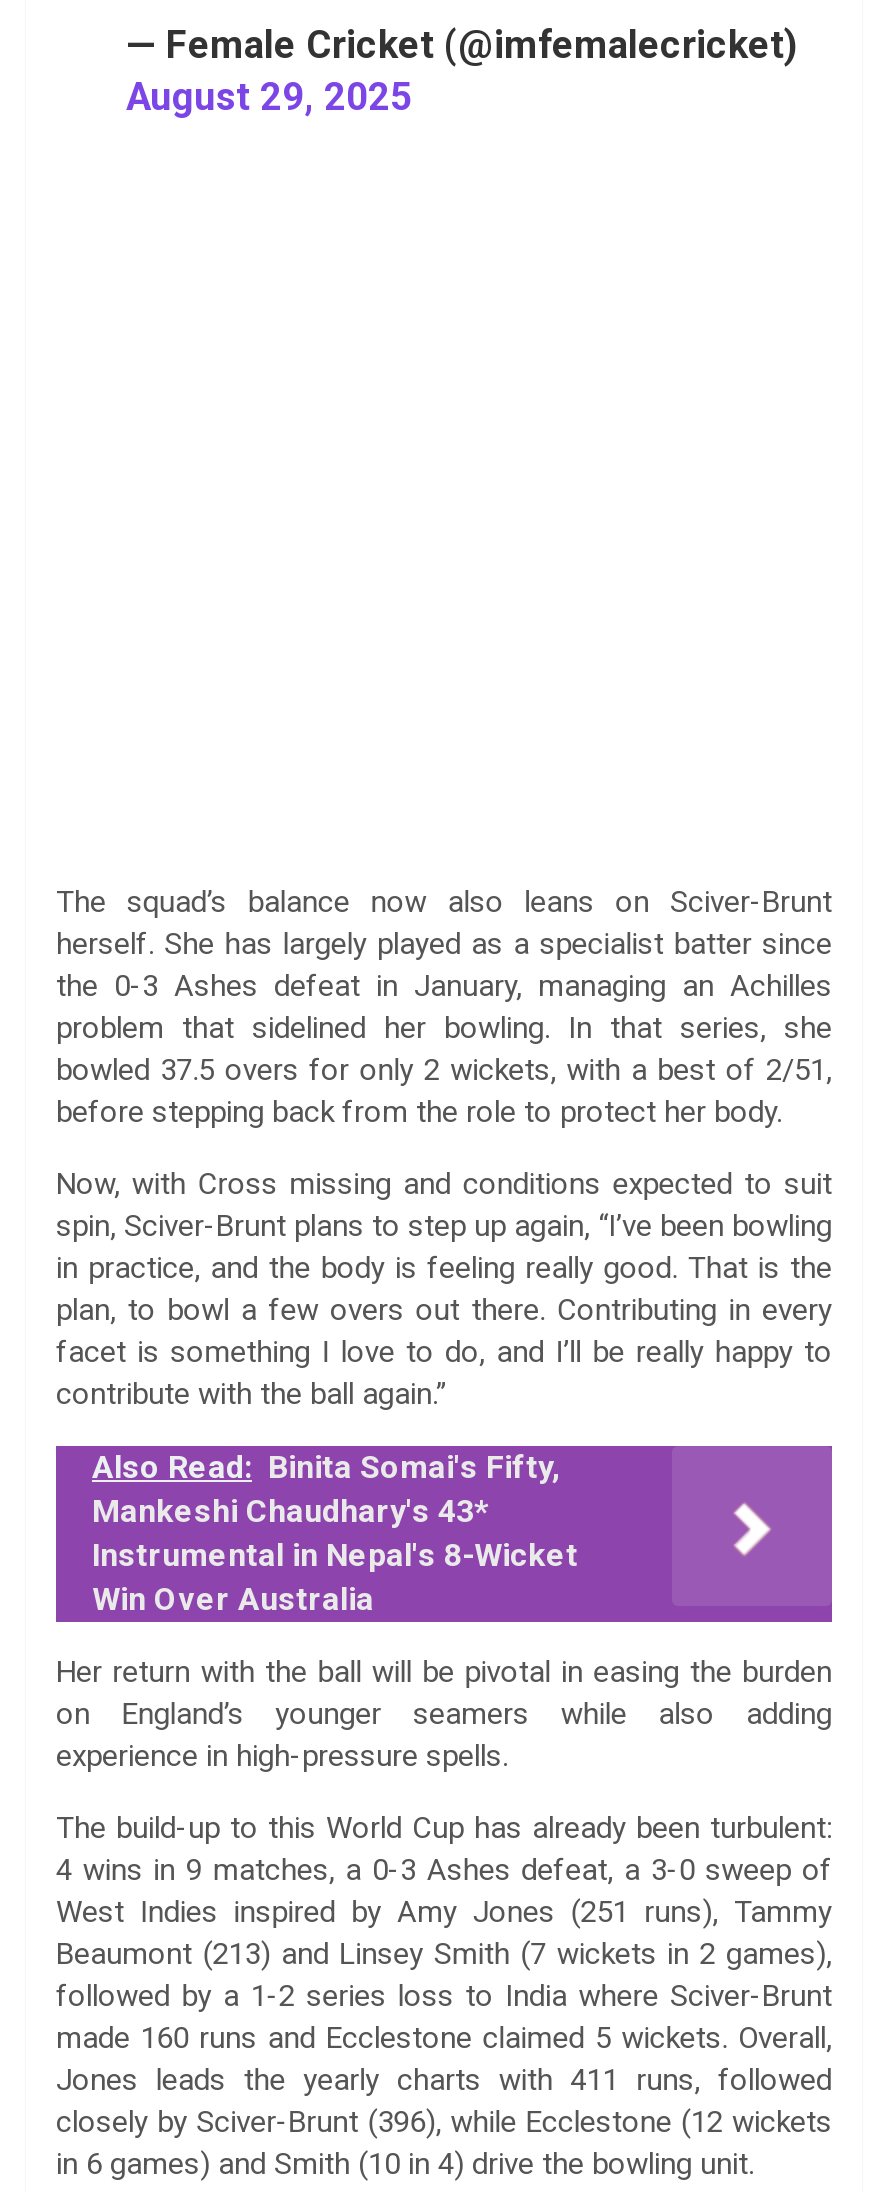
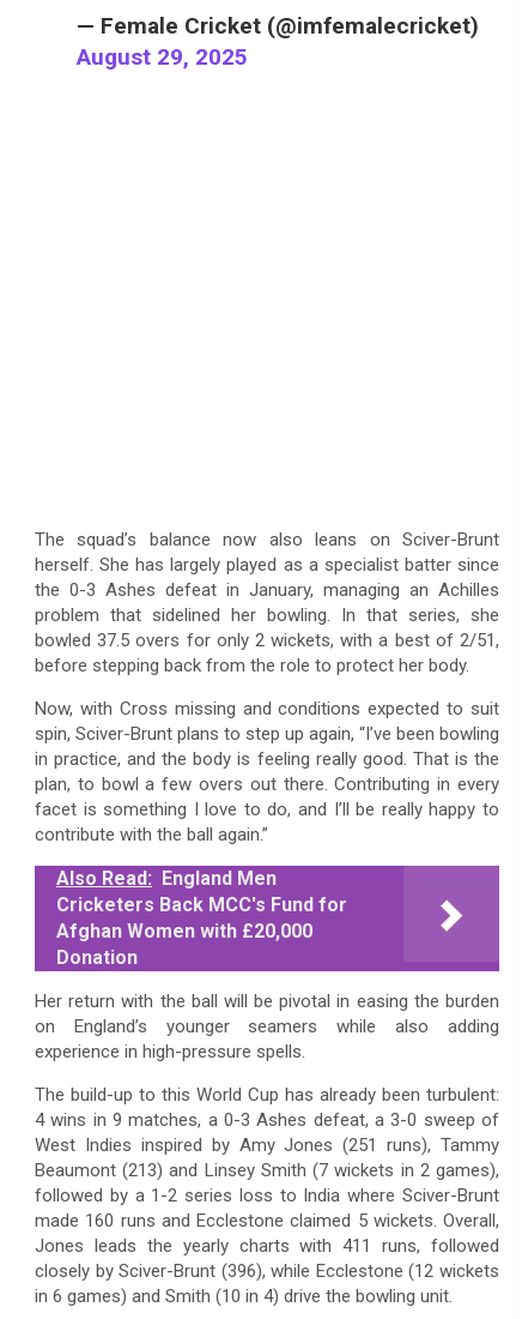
[92,1447,578,1617] Also Read: Binita Somai's Fifty, | Mankeshi Chaudhary's 43* | Instrumental in Nepal's 8-Wicket | Win Over Australia -> [56,866,347,968] Also Read: England Men | Cricketers Back MCC's Fund for | Afghan Women with £20,000 | Donation

